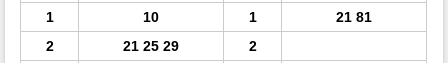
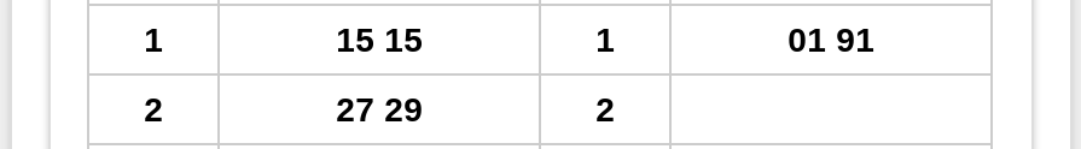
[143,9,159,25] 10 -> [336,21,423,60] 15 15
[336,9,372,25] 21 81 -> [788,21,875,60] 01 91
[123,38,179,54] 21 25 29 -> [336,91,423,129] 27 29

